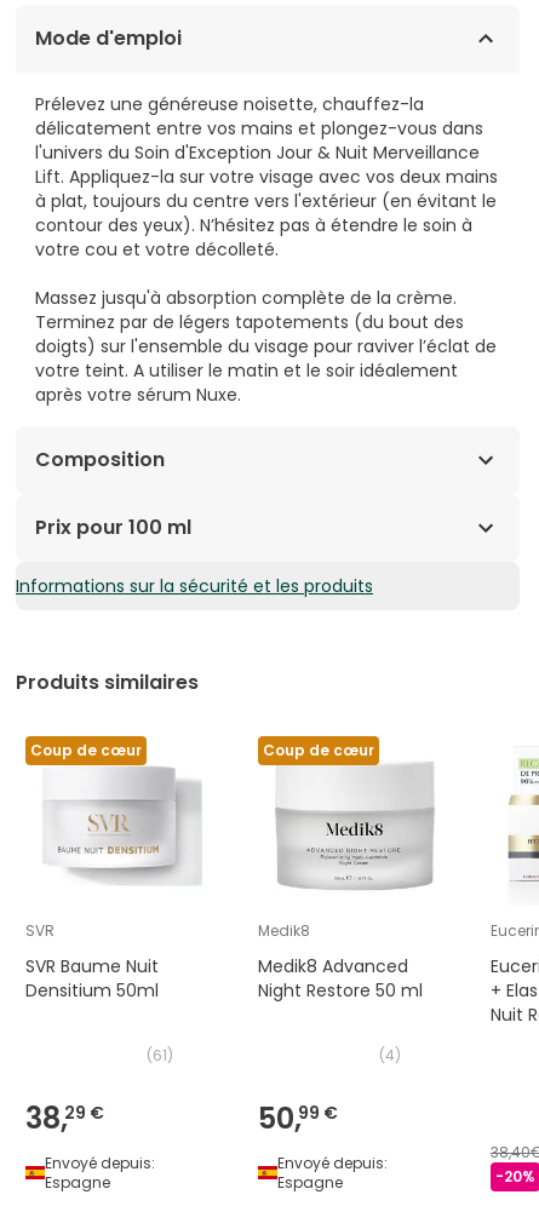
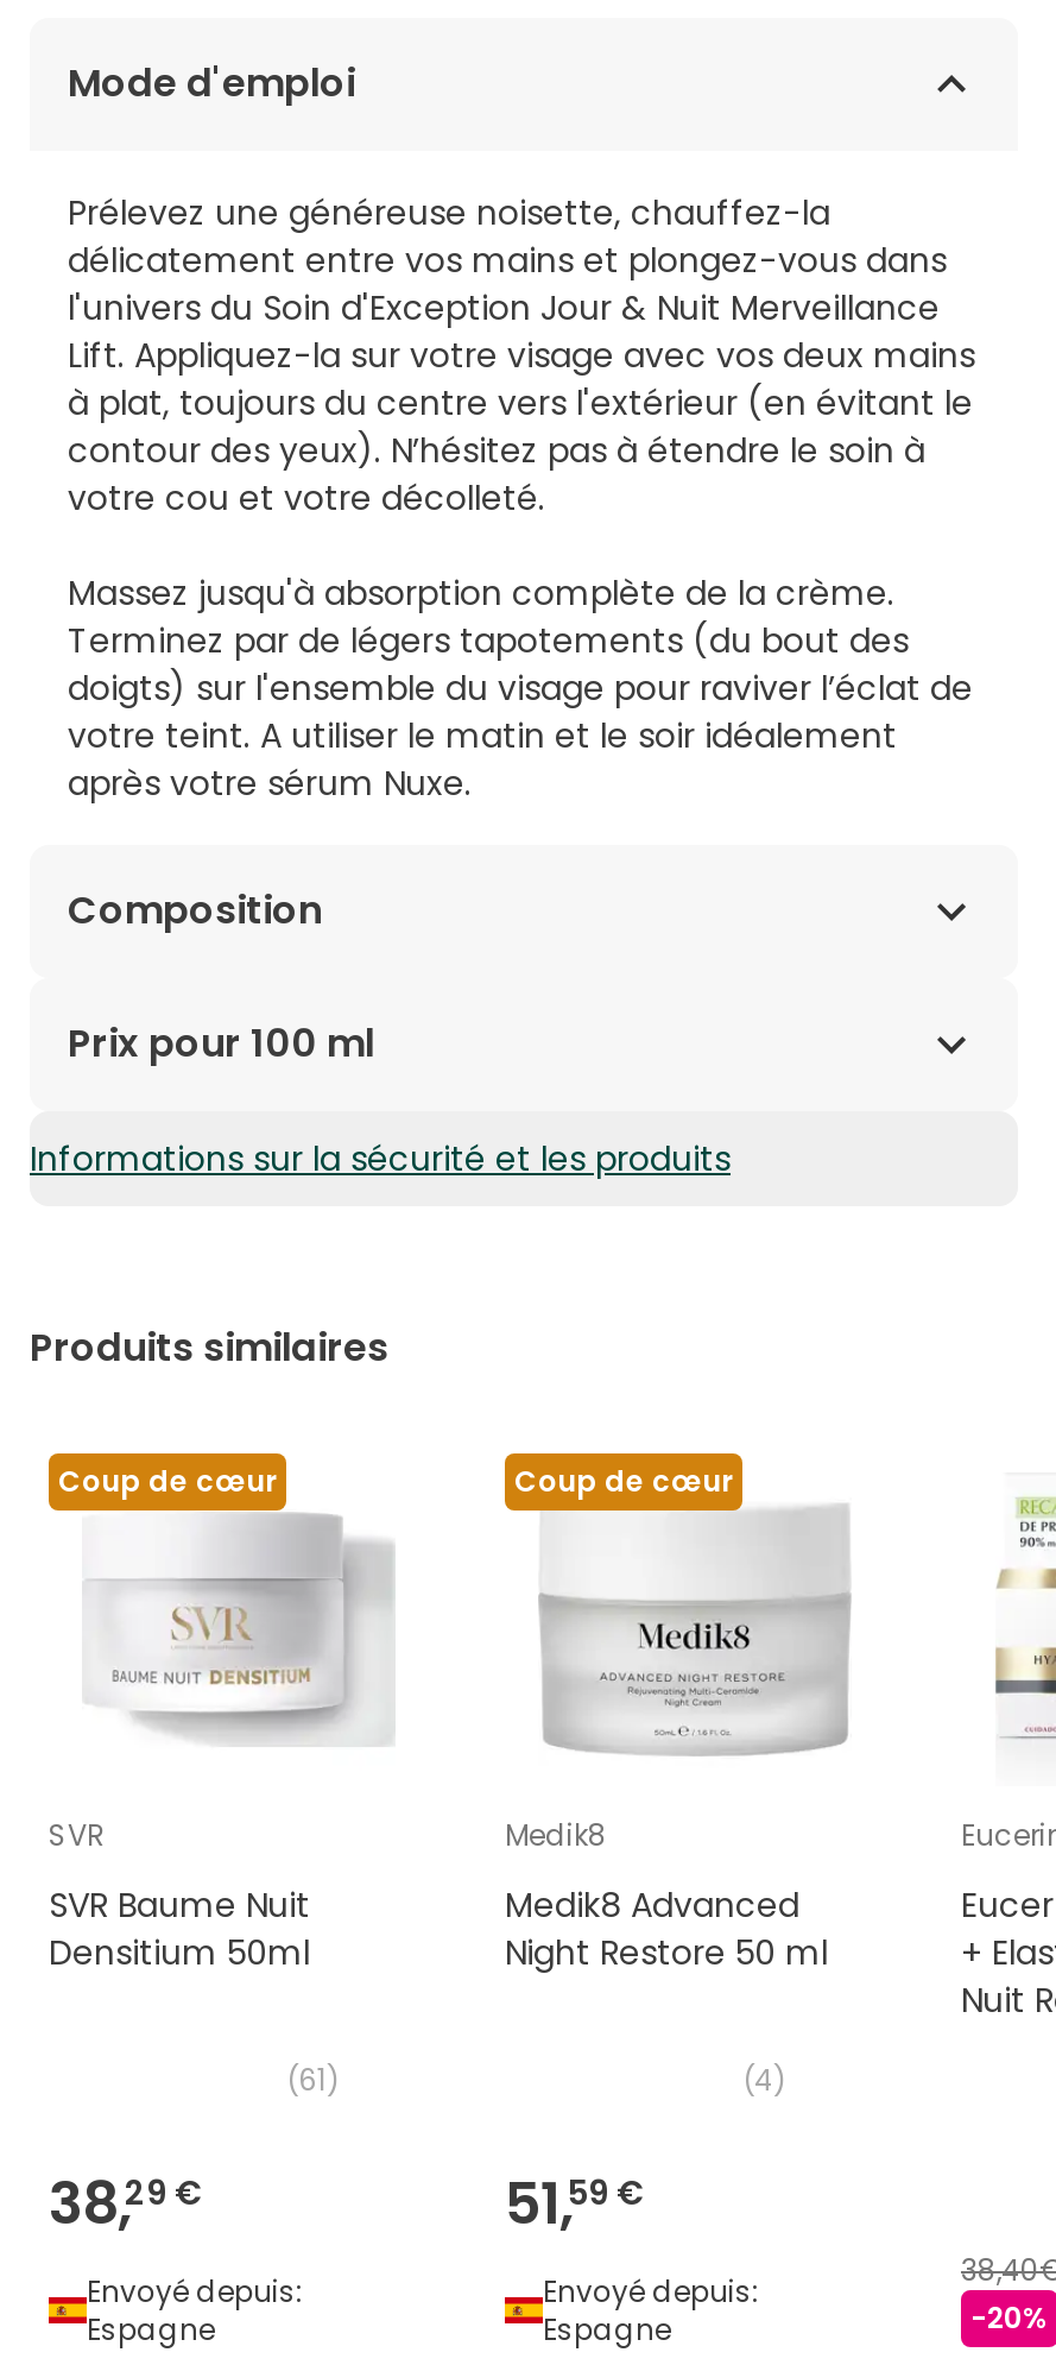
[258,1098,302,1138] 50, -> [505,2163,574,2241] 51,
[298,1100,338,1124] 99 € -> [567,2168,645,2215] 59 €

